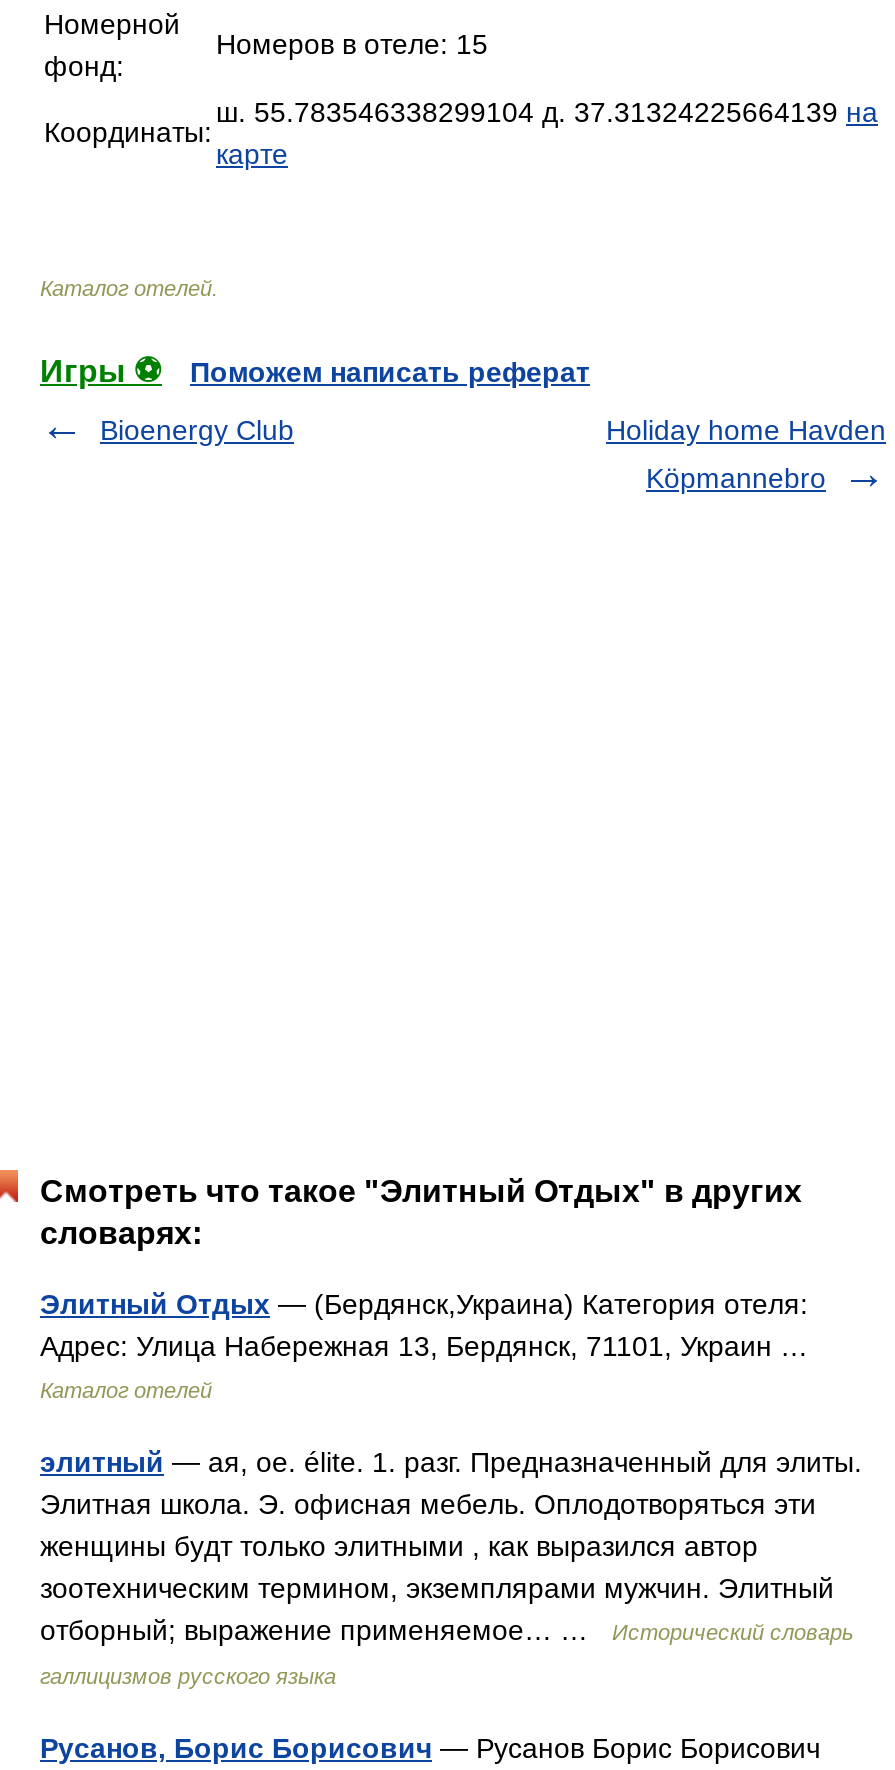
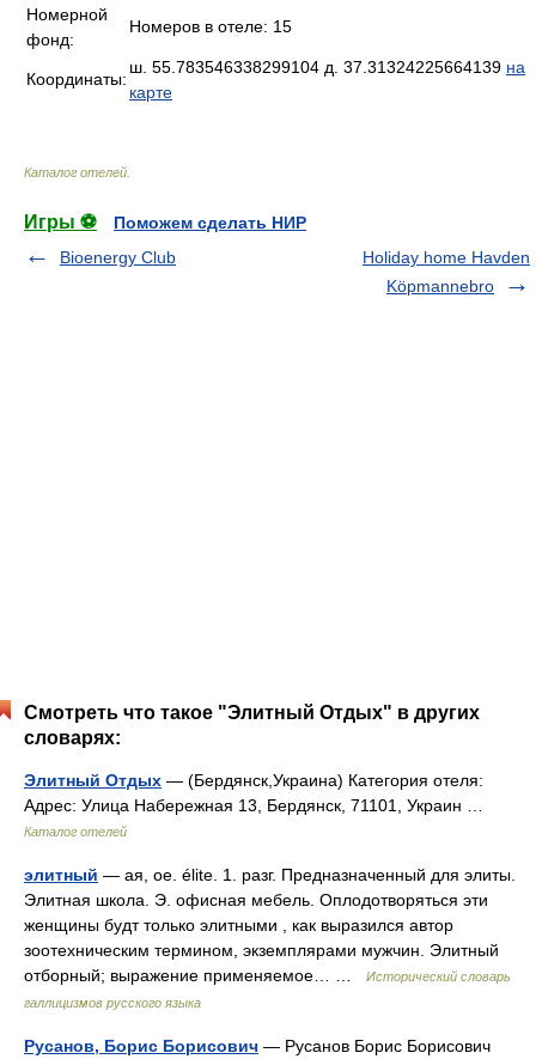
[190,356,590,388] Поможем написать реферат -> [114,213,306,232] Поможем сделать НИР

